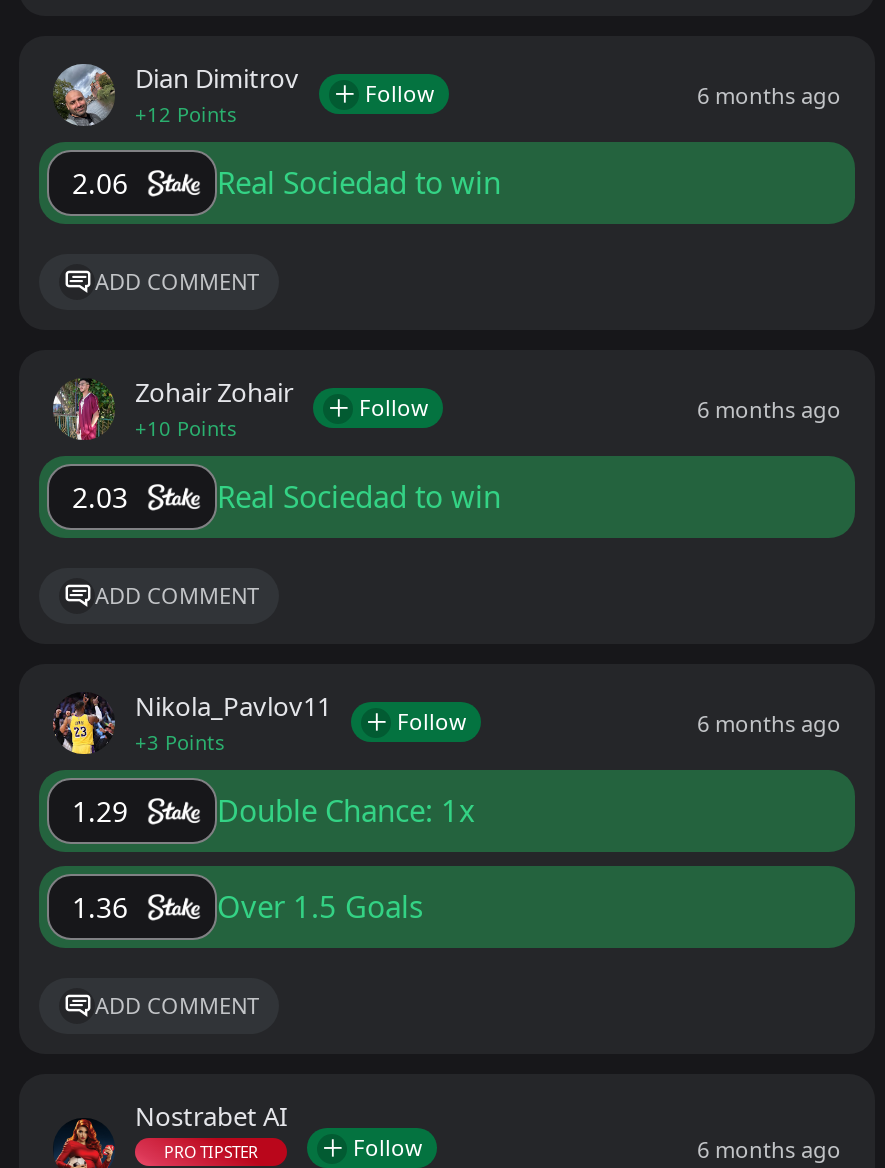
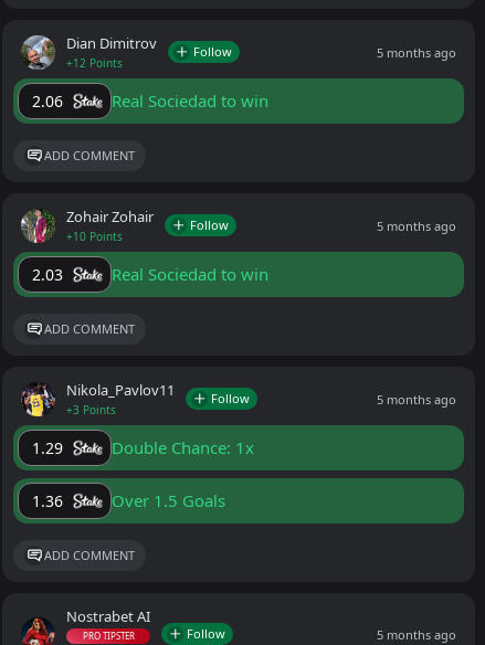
[697,79,841,109] 6 months ago -> [377,44,456,60] 5 months ago
[697,393,841,423] 6 months ago -> [377,217,456,234] 5 months ago
[697,707,841,737] 6 months ago -> [377,391,456,407] 5 months ago
[697,1133,841,1163] 6 months ago -> [377,626,456,642] 5 months ago

